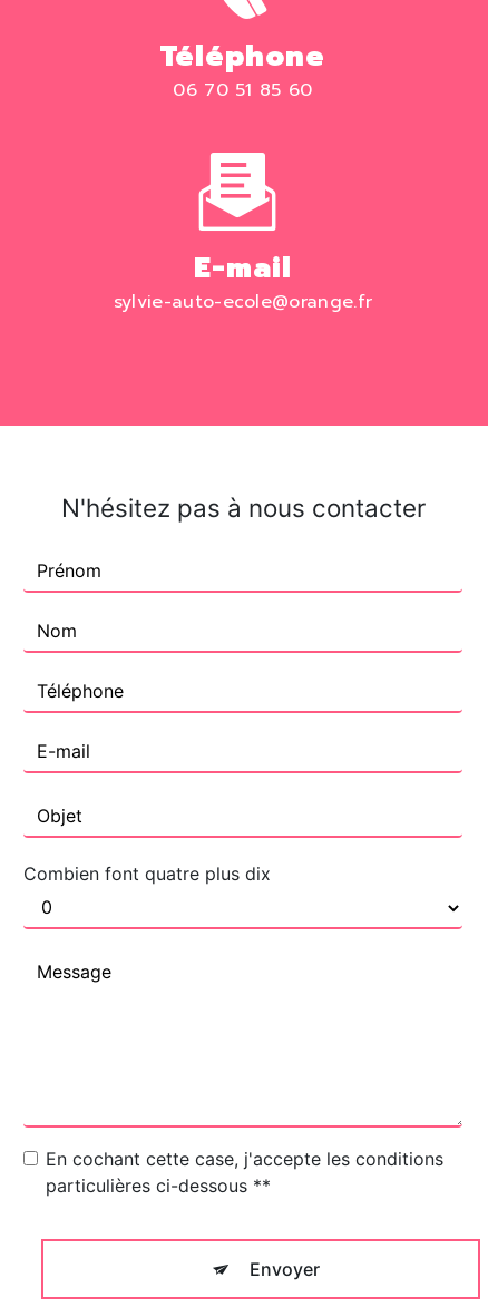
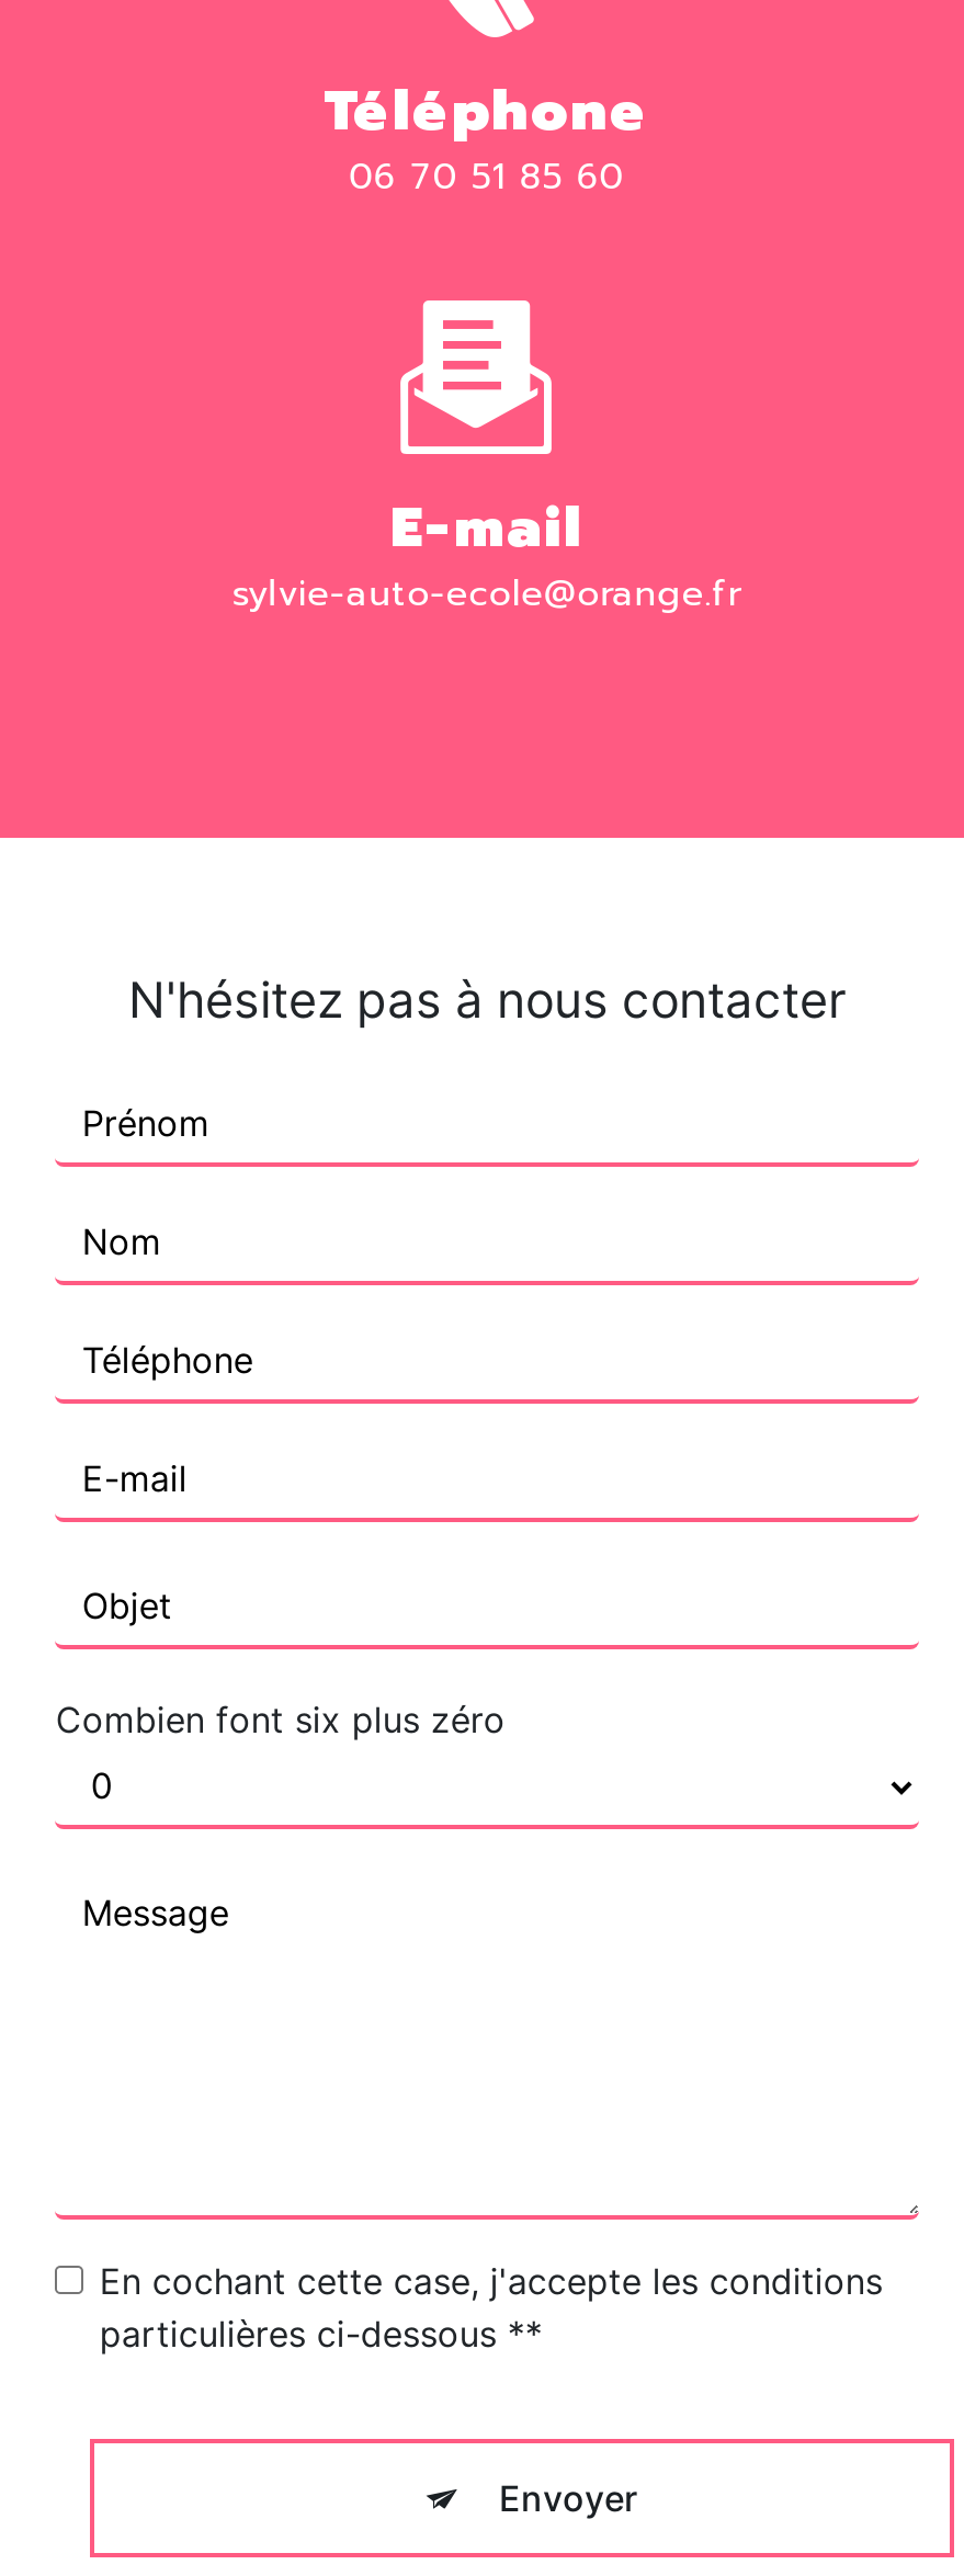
[24,863,271,885] Combien font quatre plus dix -> [56,1698,505,1742] Combien font six plus zéro

